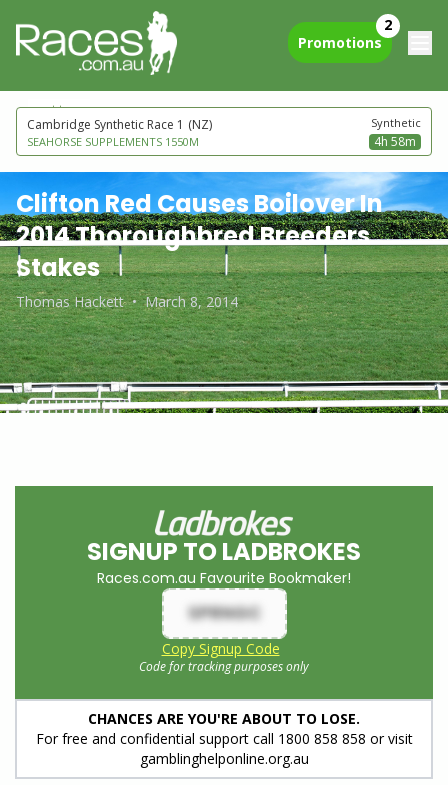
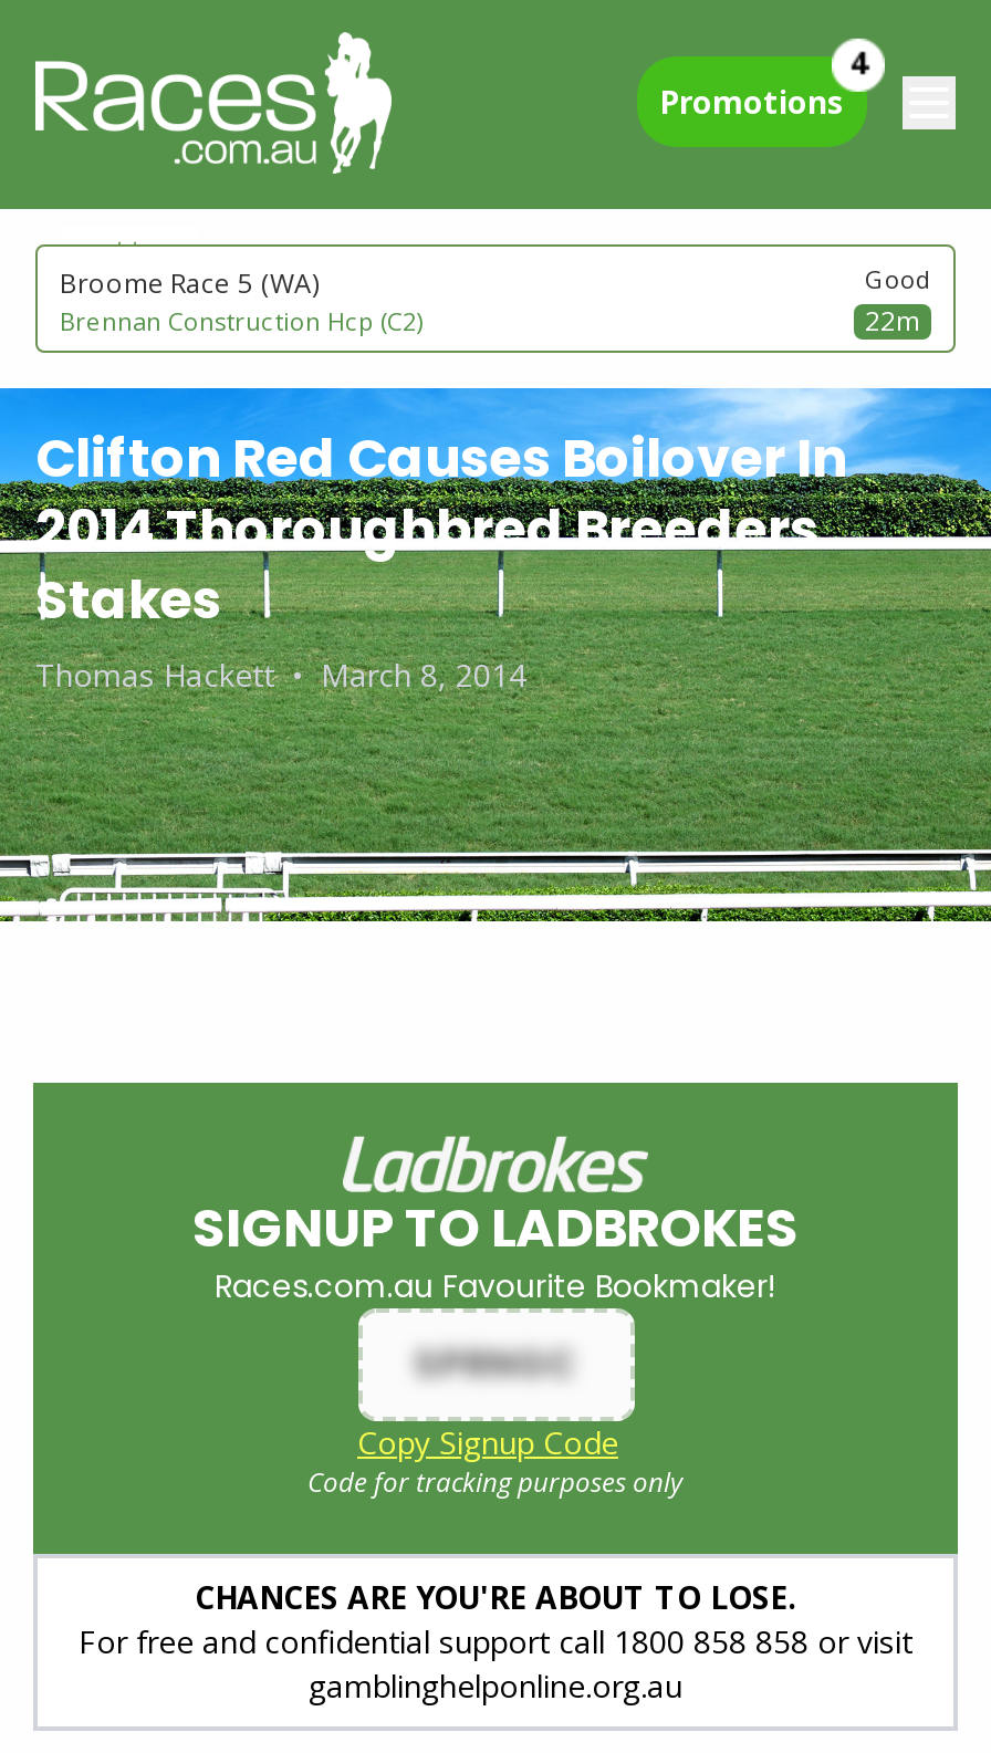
[384,14,392,33] 2 -> [849,42,867,84] 4
[27,115,421,150] Cambridge Synthetic Race 1 (NZ) | Synthetic | SEAHORSE SUPPLEMENTS 1550M | 4h 58m -> [60,263,931,340] Broome Race 5 (WA) | Good | Brennan Construction Hcp (C2) | 22m

